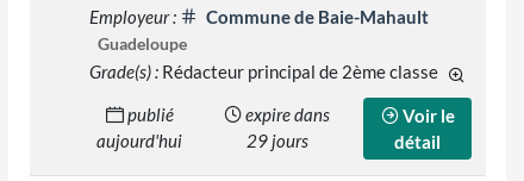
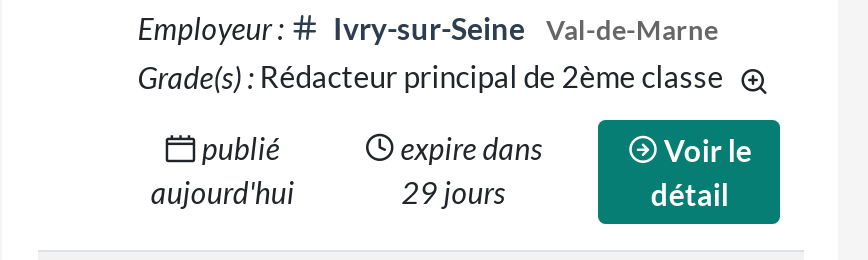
[98,6,428,53] Commune de Baie-Mahault | Guadeloupe -> [327,10,718,46] Ivry-sur-Seine Val-de-Marne

